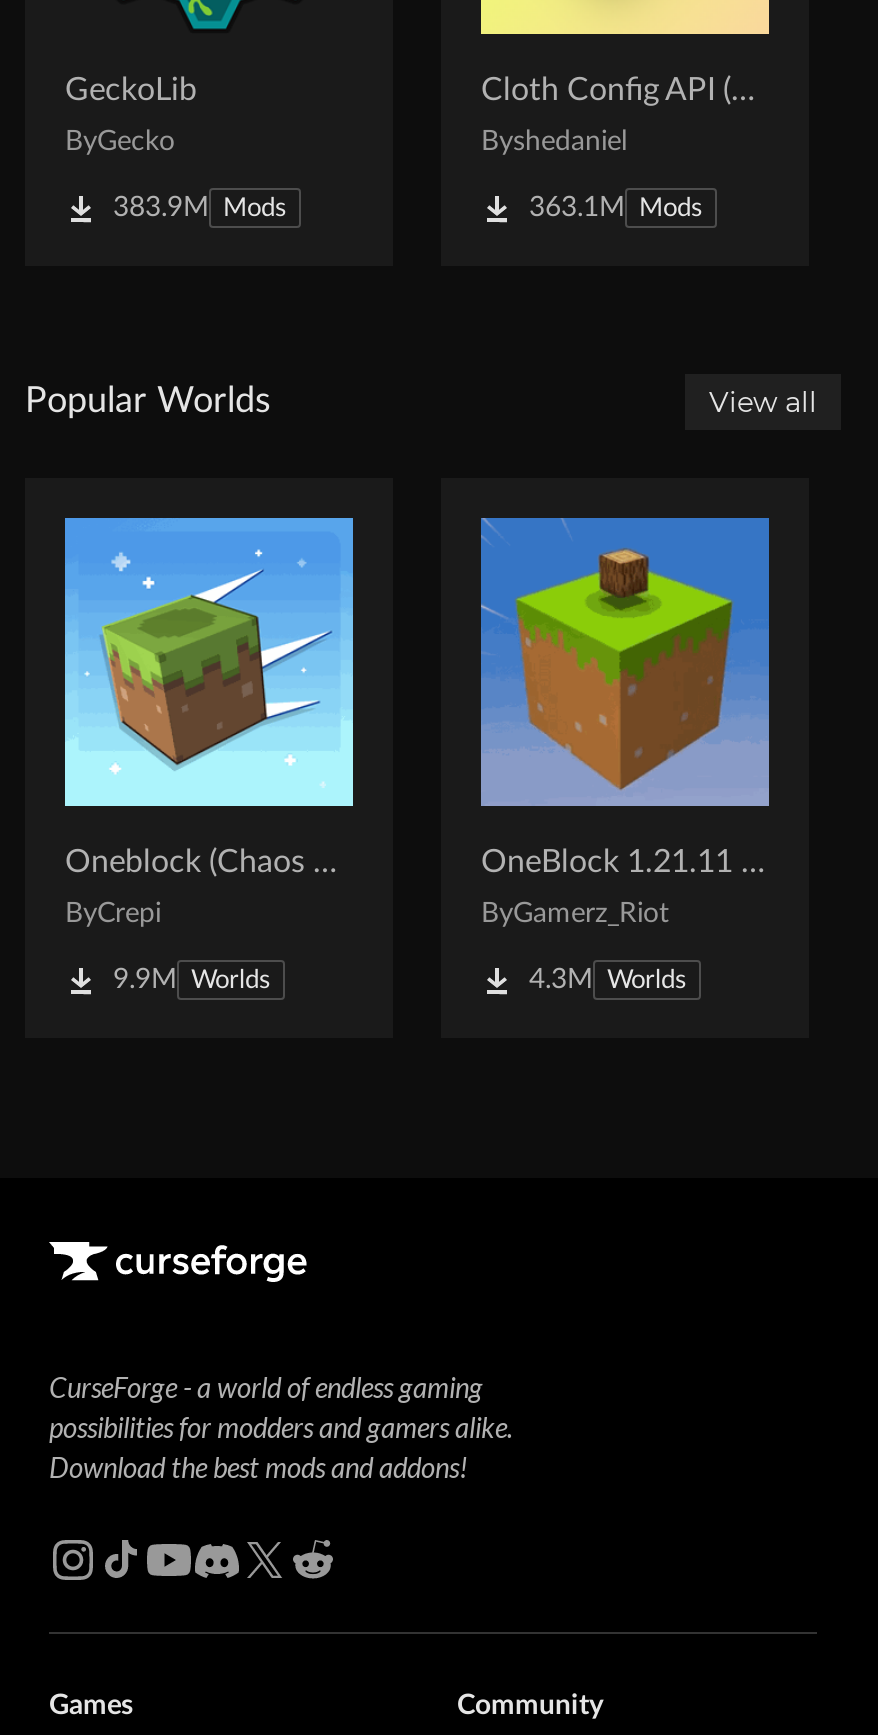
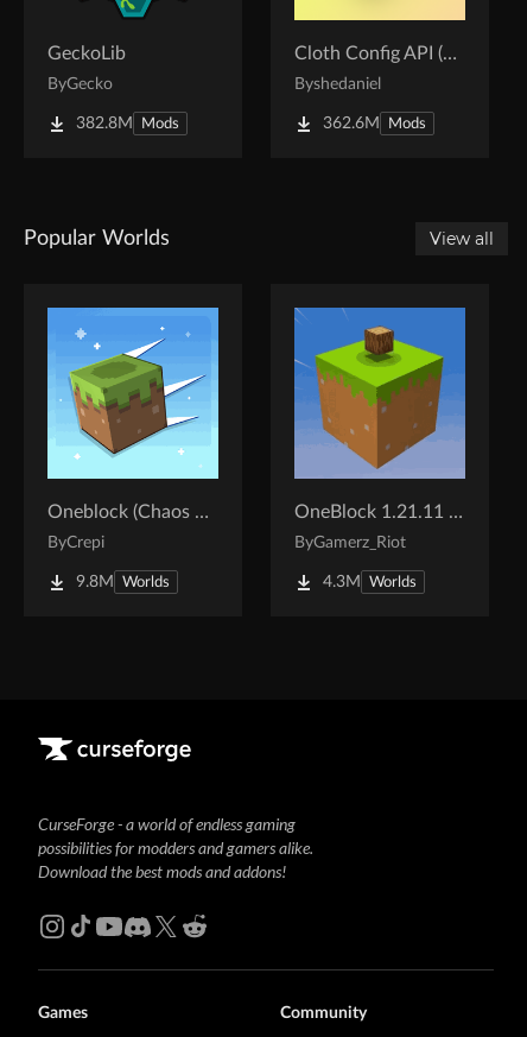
[113,193,287,221] 383.9M Mods -> [76,115,179,131] 382.8M Mods
[529,193,703,221] 363.1M Mods -> [323,115,426,131] 362.6M Mods
[113,965,271,993] 9.9M Worlds -> [76,573,170,590] 9.8M Worlds

